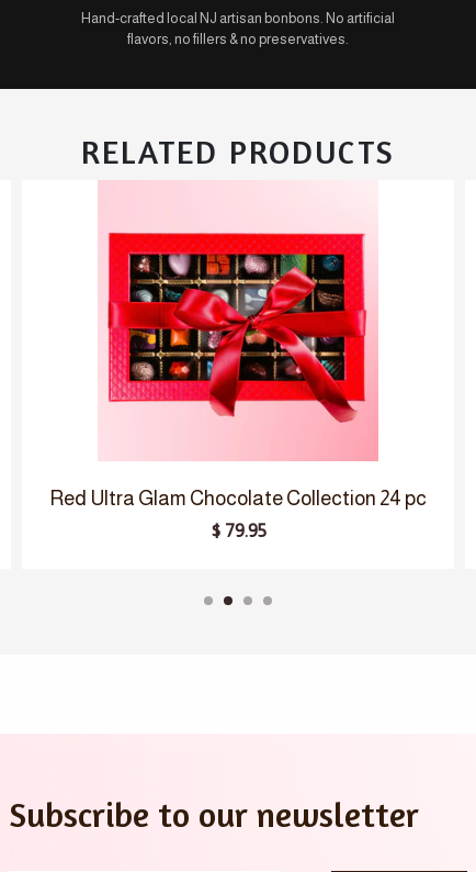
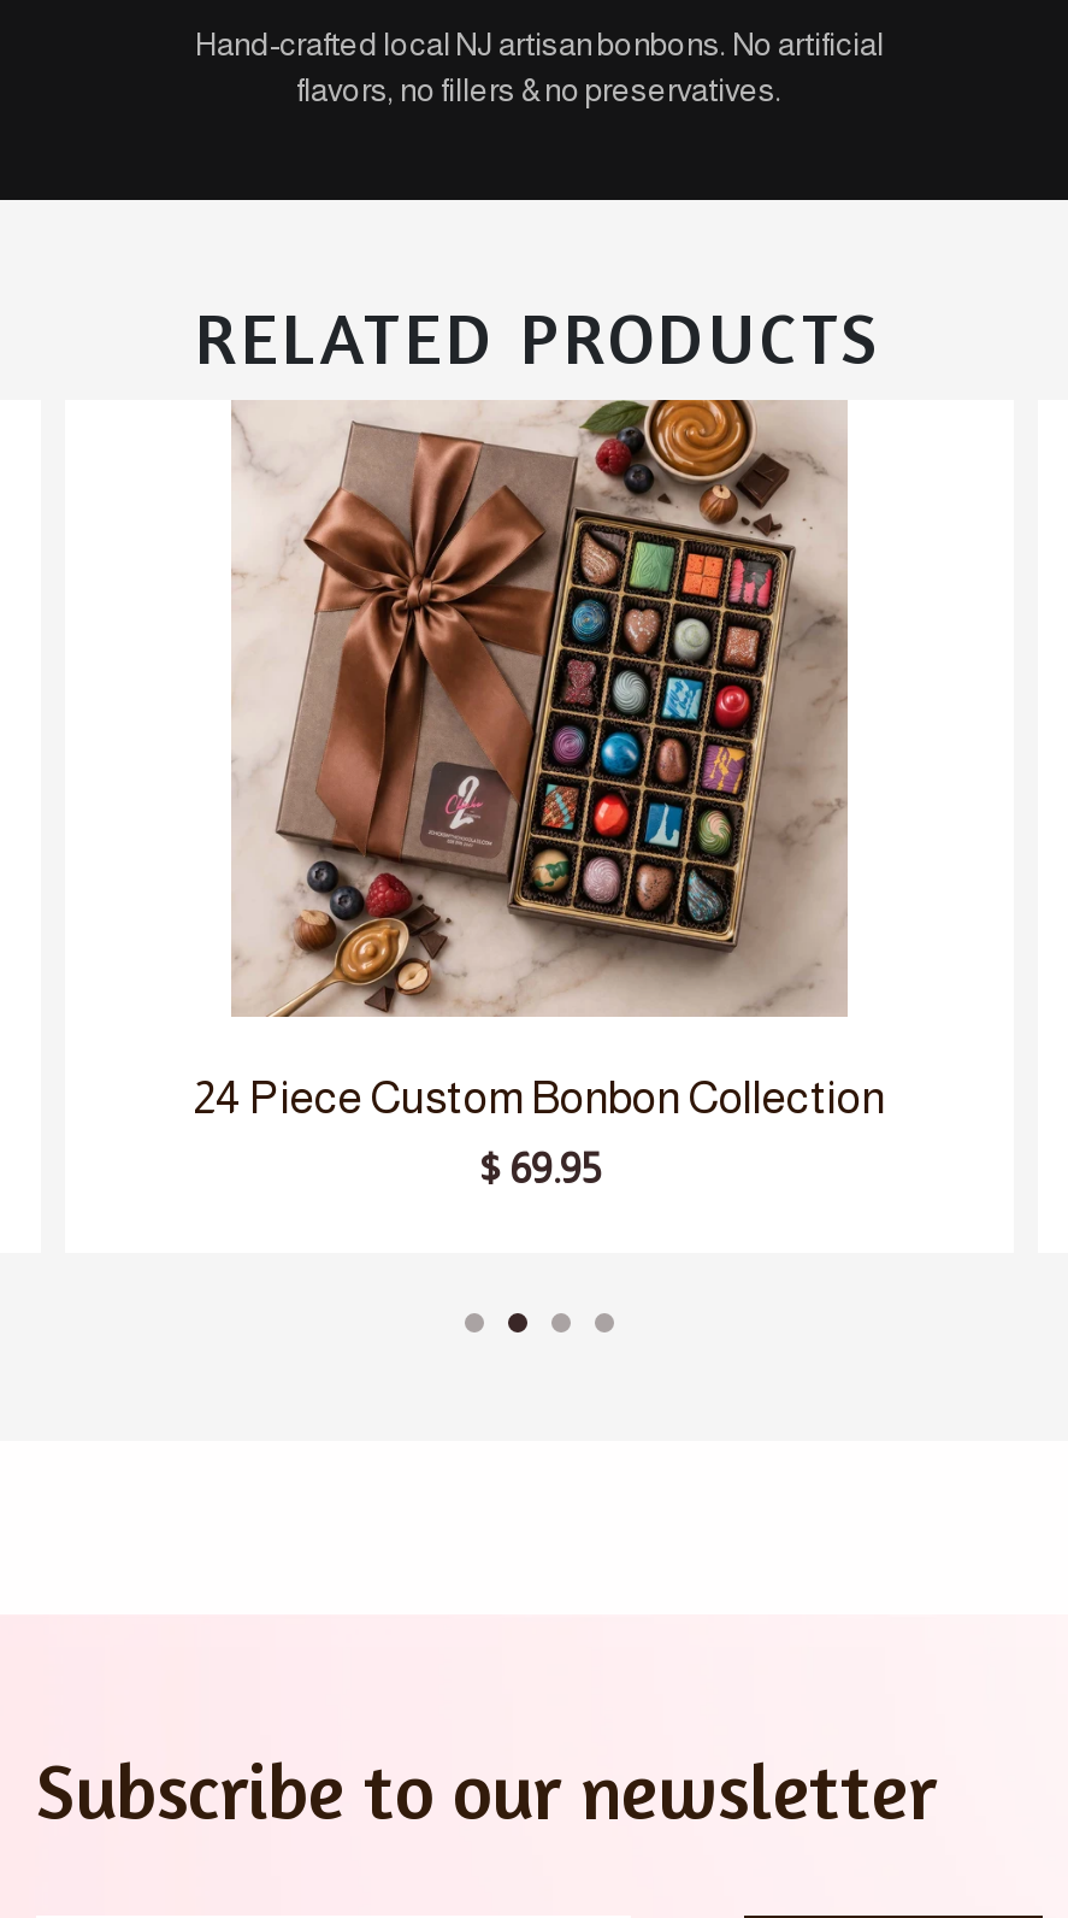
[49,180,427,510] [image] | Red Ultra Glam Chocolate Collection 24 pc -> [194,398,885,1123] [image] | 24 Piece Custom Bonbon Collection
[210,520,266,541] $ 79.95 -> [478,1146,601,1192] $ 69.95

